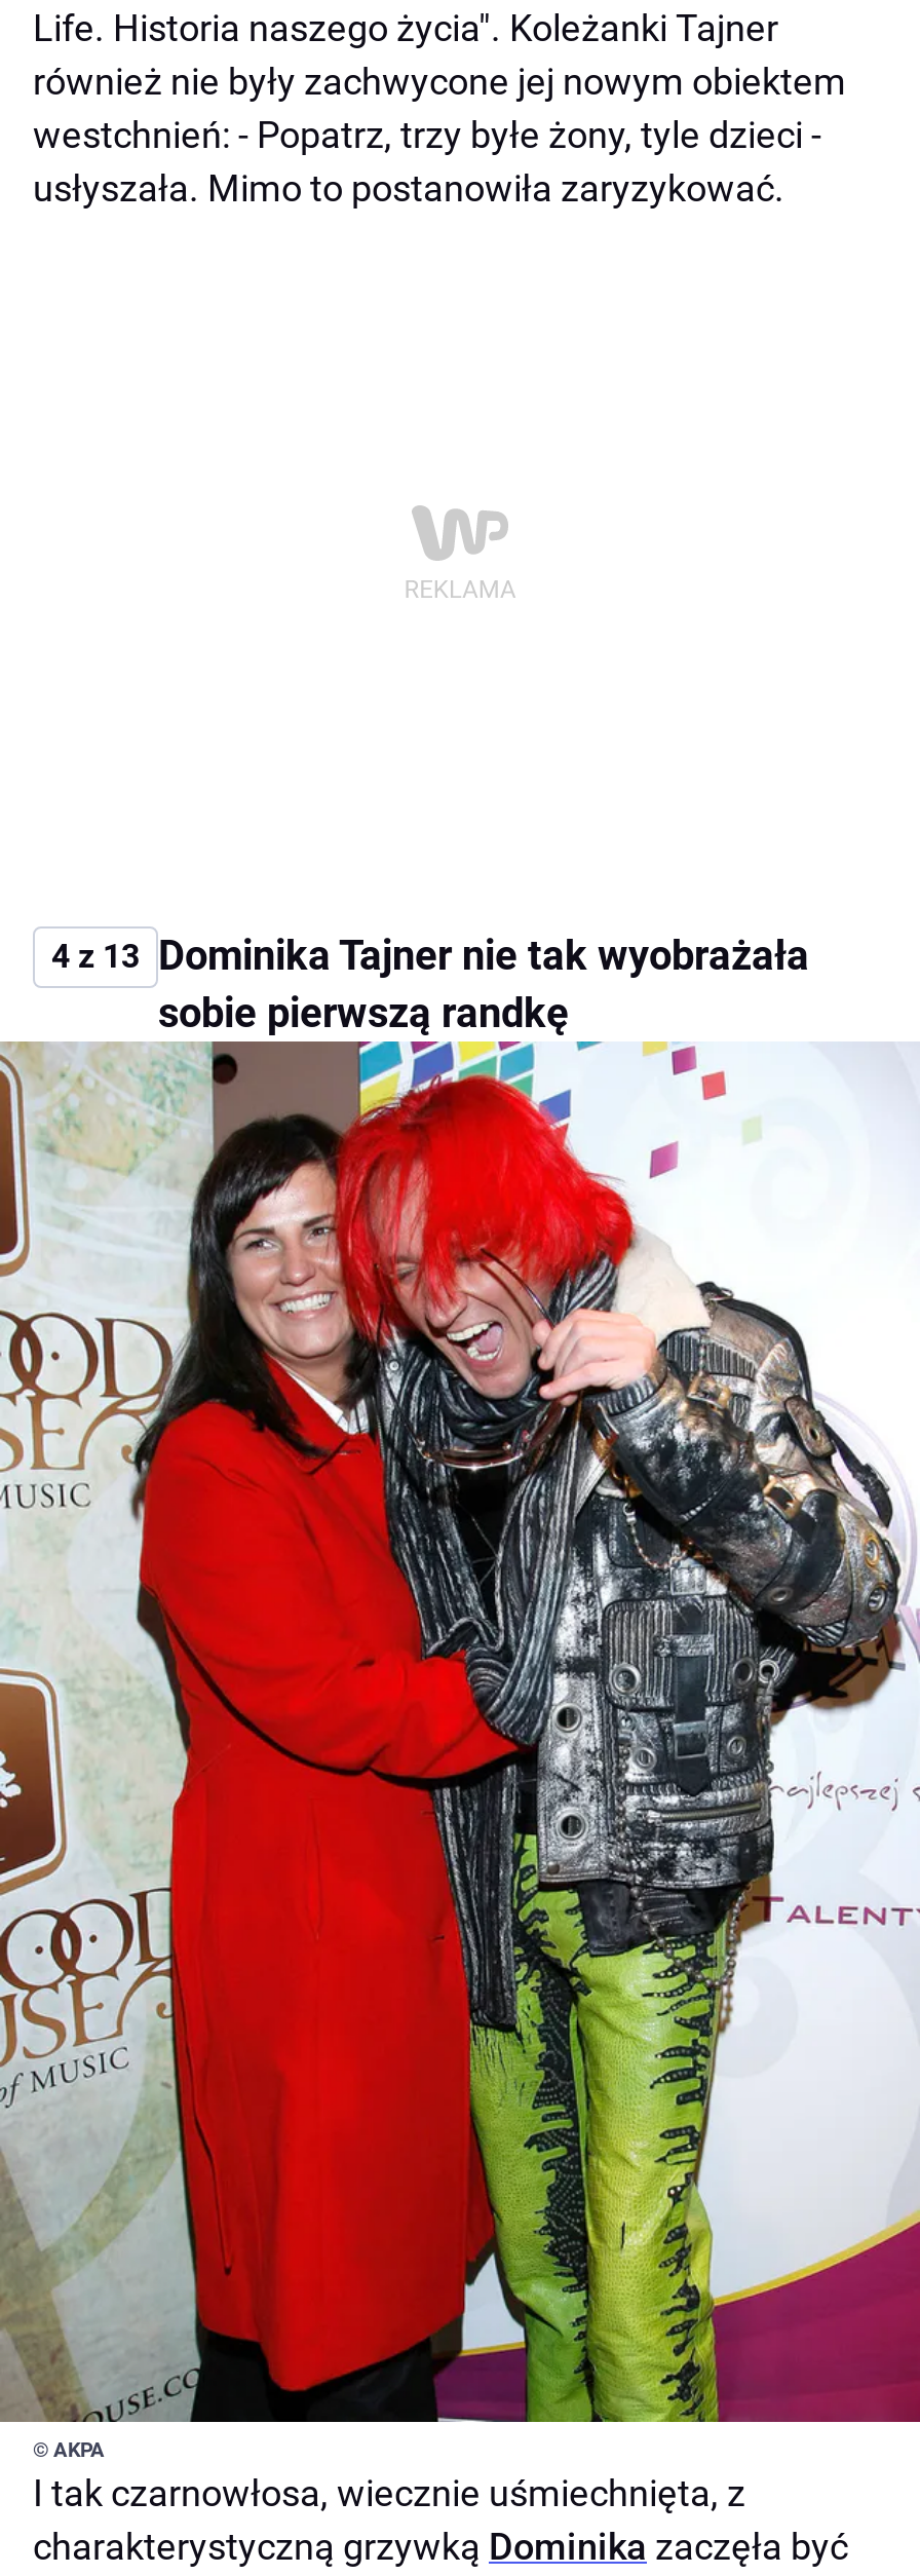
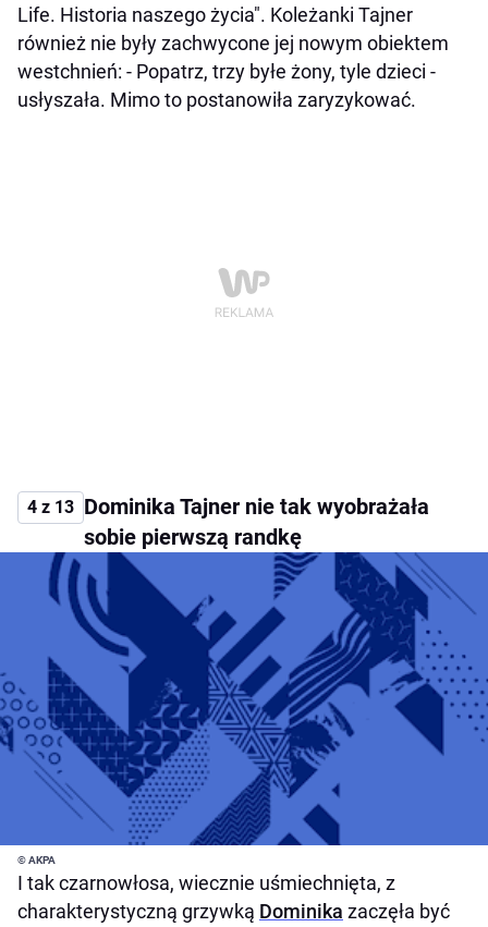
[6,1039,914,2424] [image] -> [3,551,485,846] [image]

